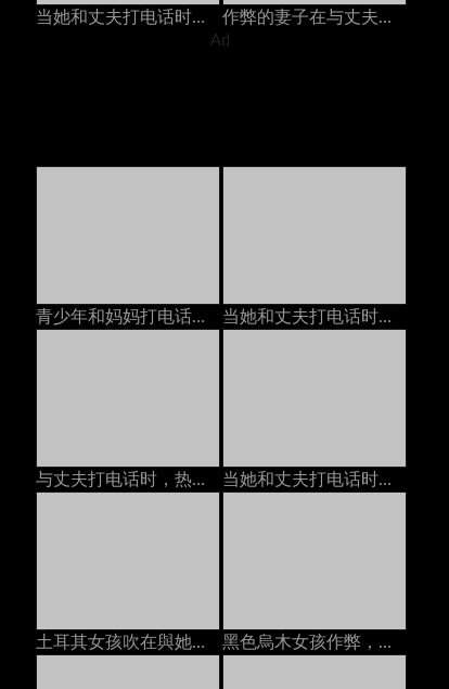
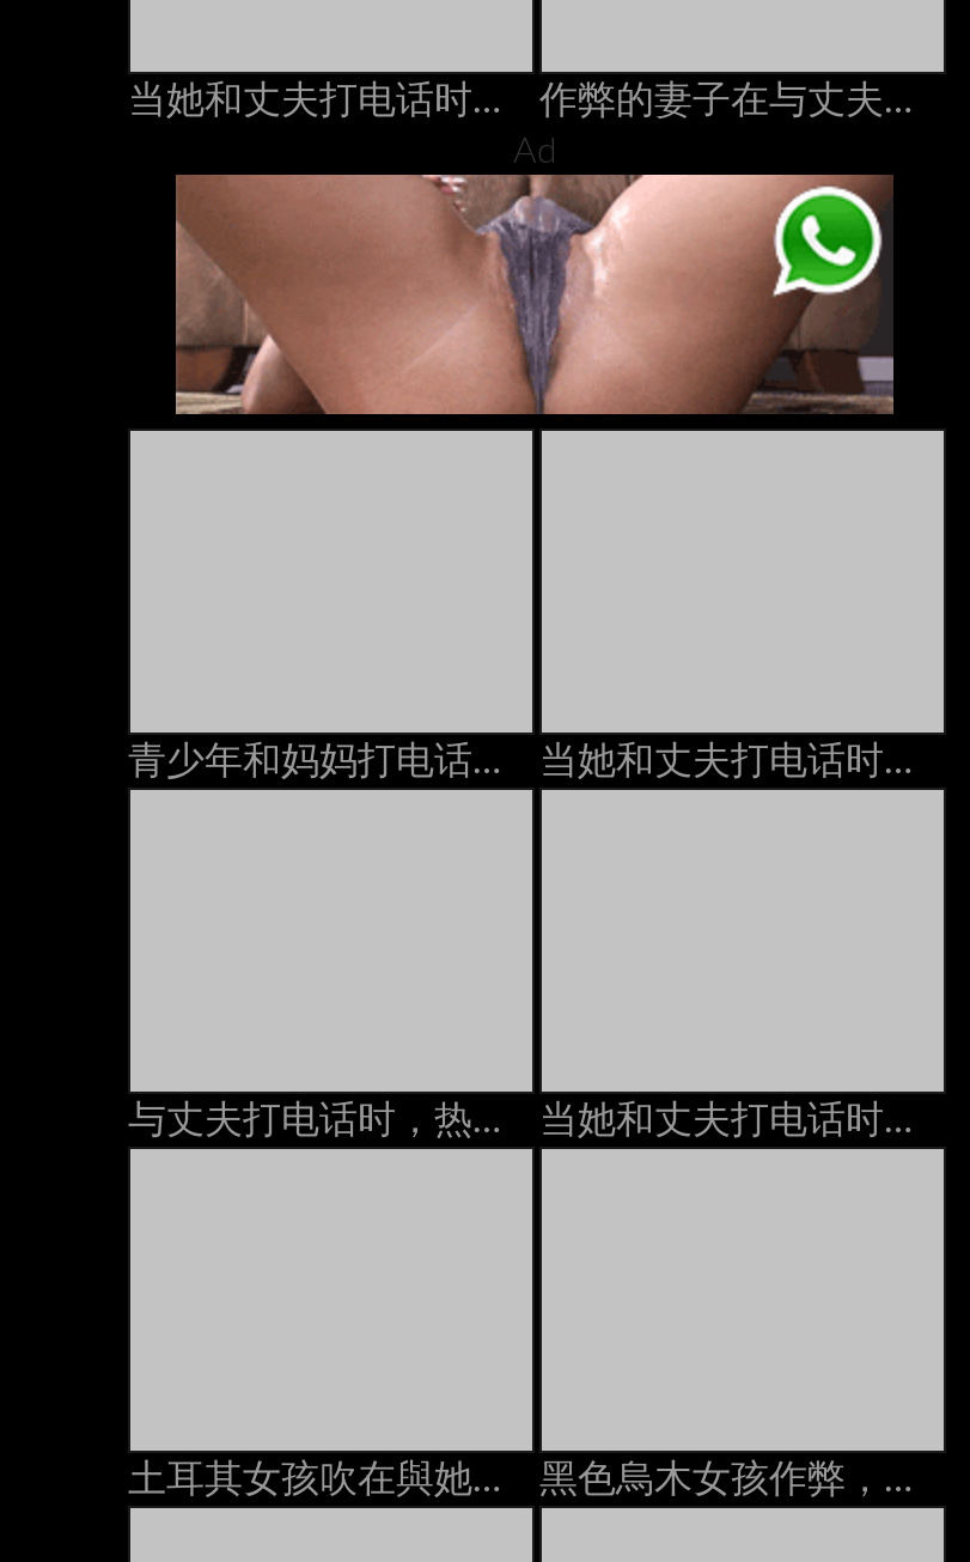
none -> [173,172,896,417] [image]

